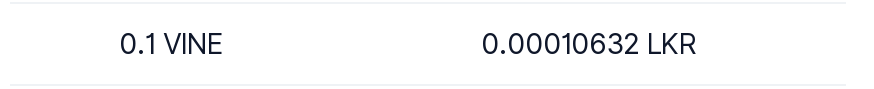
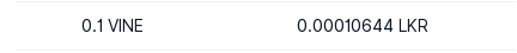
[481,26,697,60] 0.00010632 LKR -> [296,15,428,35] 0.00010644 LKR

